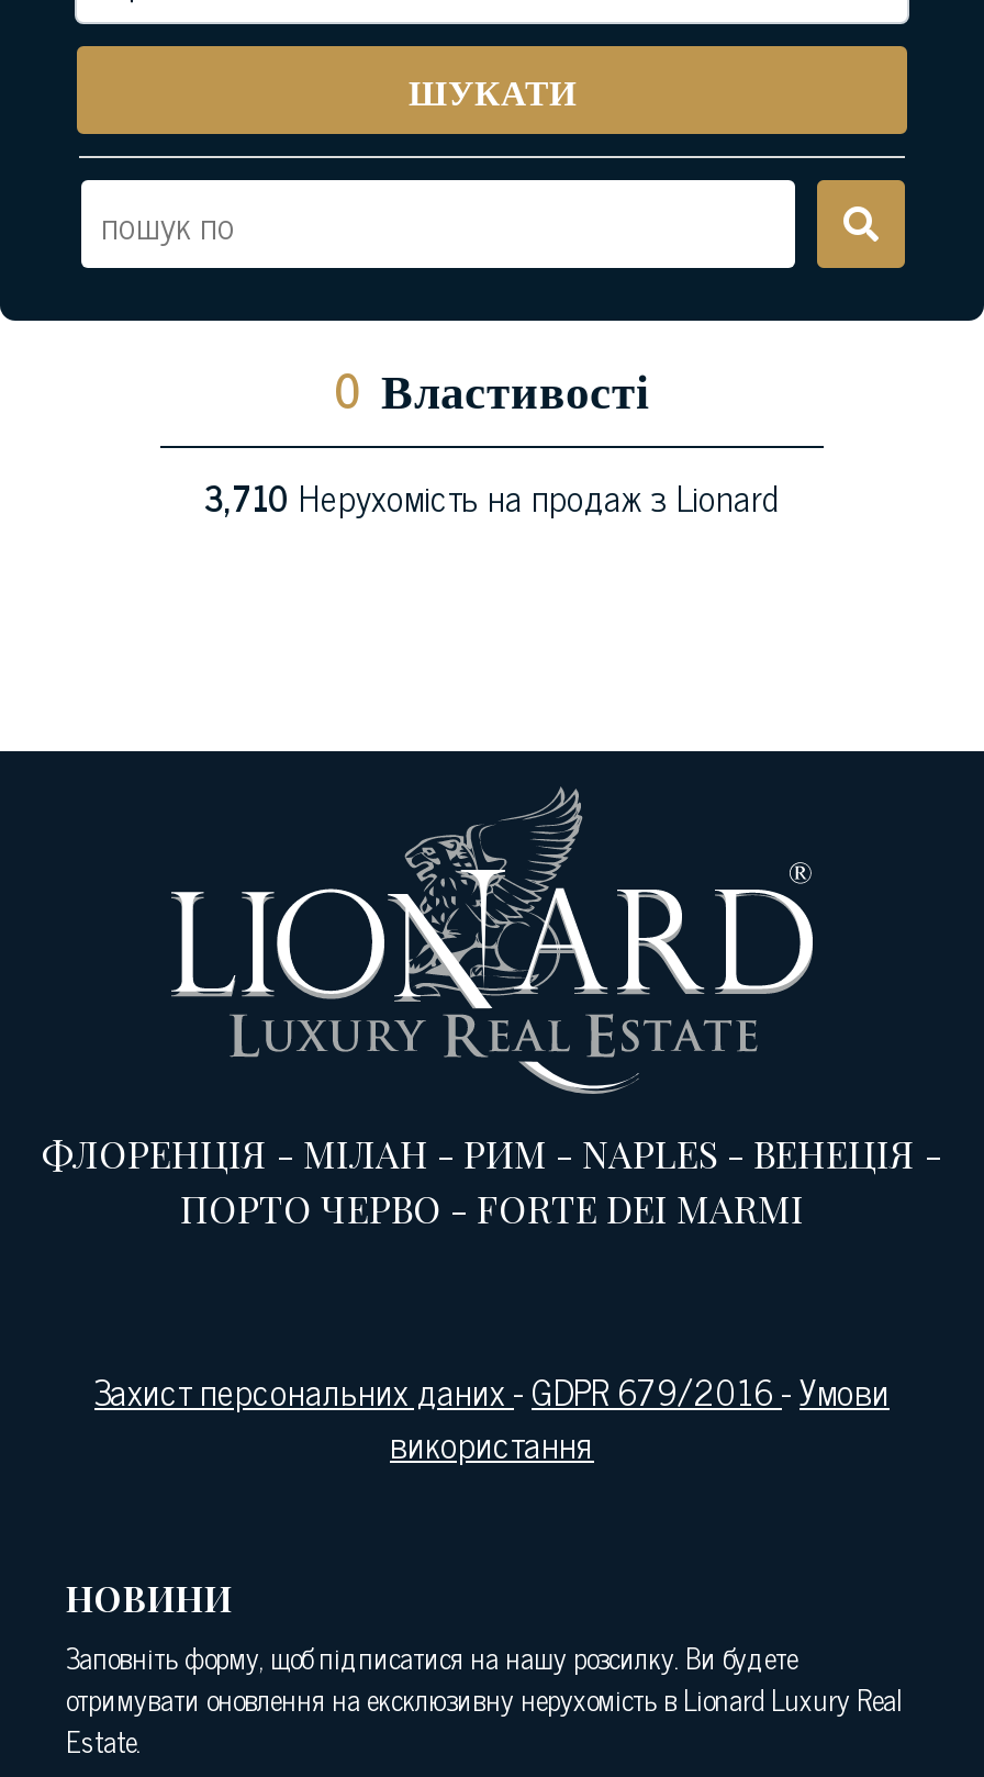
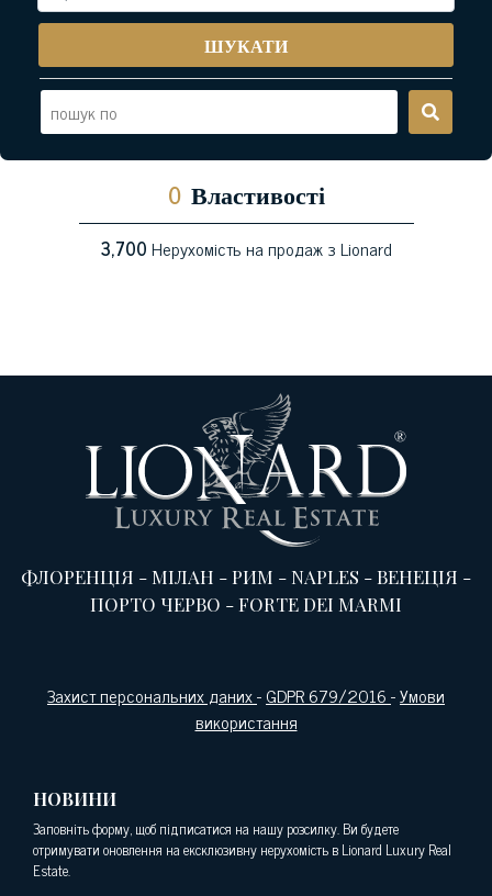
[204,468,780,525] 3,710 Нерухомість на продаж з Lionard -> [100,234,392,262] 3,700 Нерухомість на продаж з Lionard

